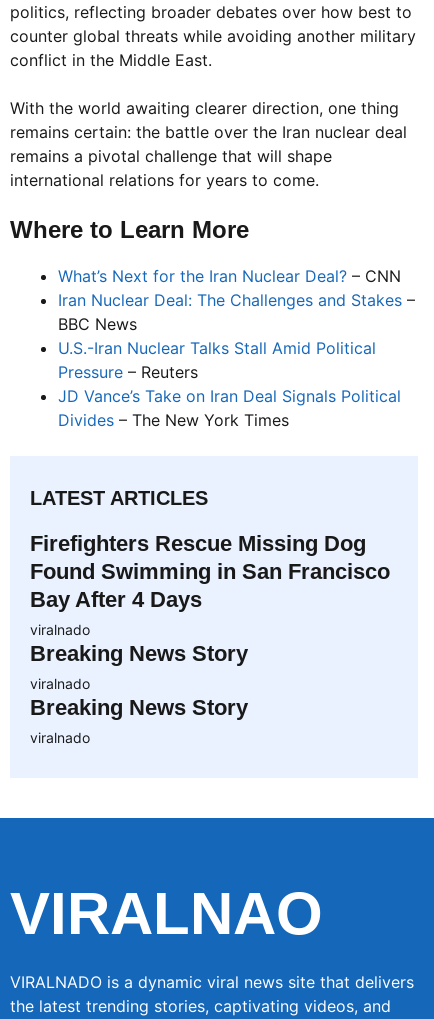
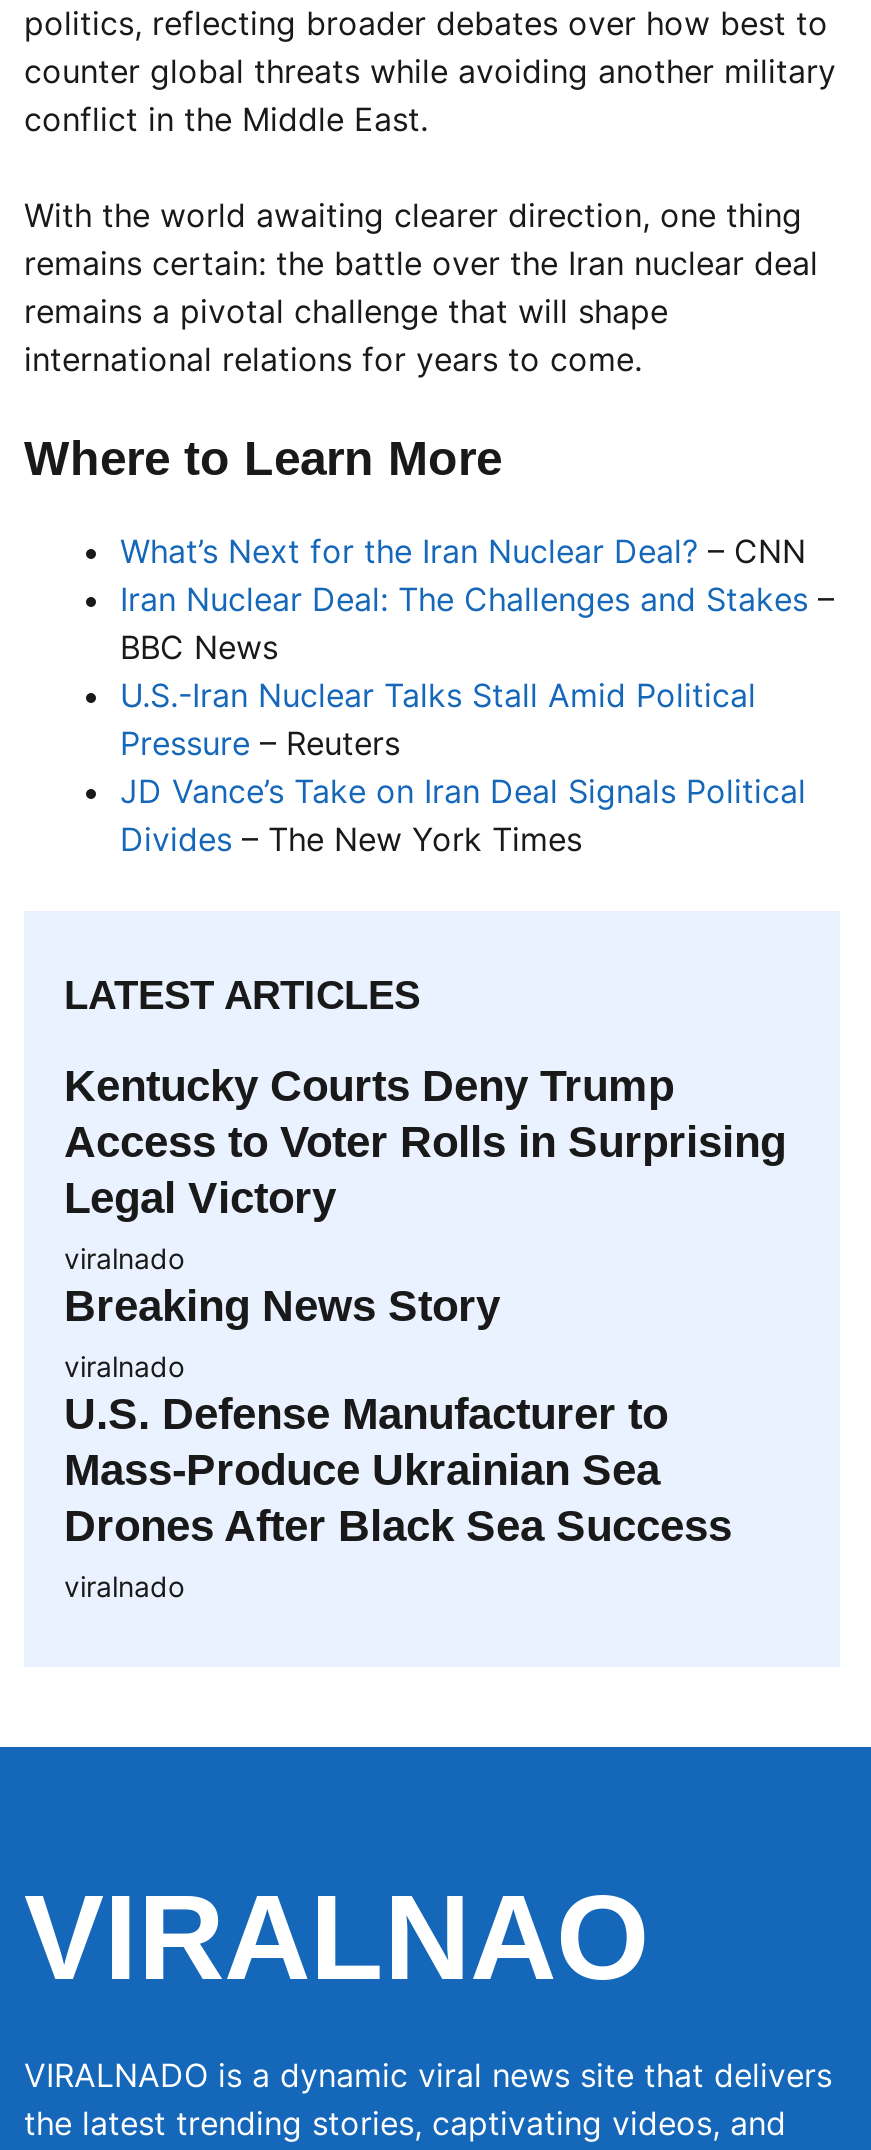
[30,531,390,612] Firefighters Rescue Missing Dog | Found Swimming in San Francisco | Bay After 4 Days -> [64,1061,786,1223] Kentucky Courts Deny Trump | Access to Voter Rolls in Surprising | Legal Victory
[30,695,248,720] Breaking News Story -> [64,1389,732,1551] U.S. Defense Manufacturer to | Mass-Produce Ukrainian Sea | Drones After Black Sea Success

